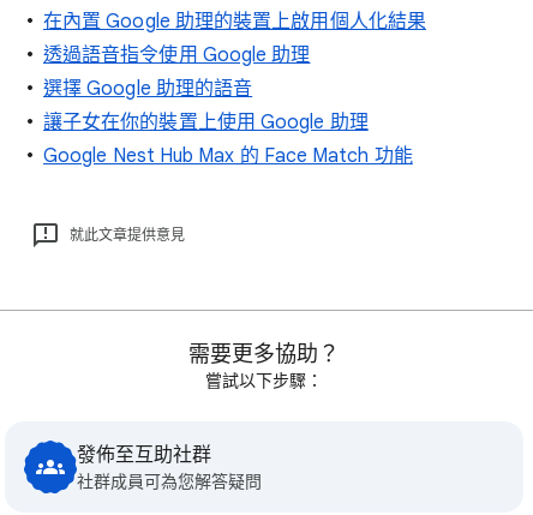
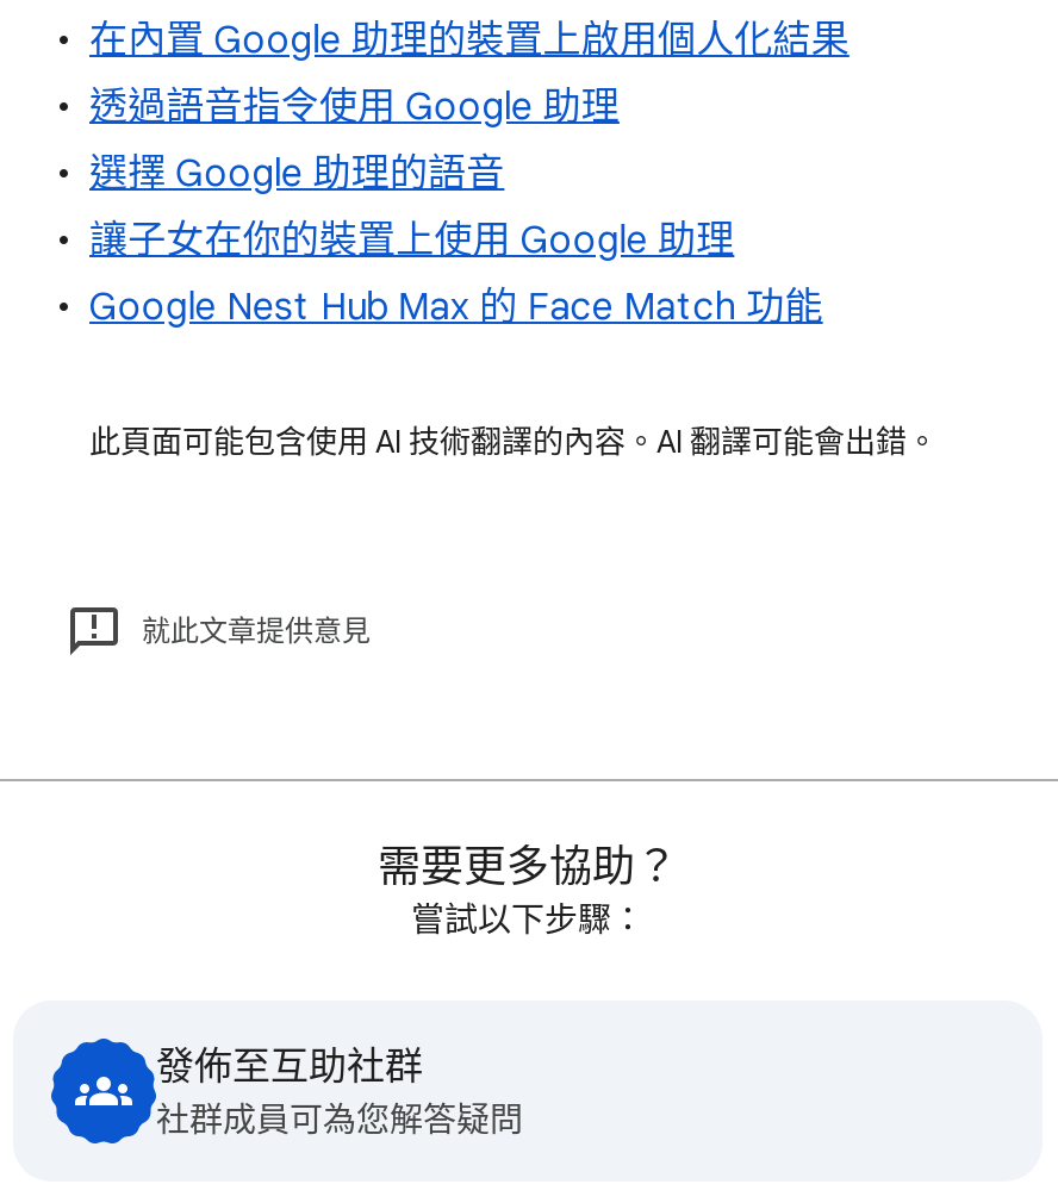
none -> [89,422,938,462] 此頁面可能包含使用 AI 技術翻譯的內容。AI 翻譯可能會出錯。

